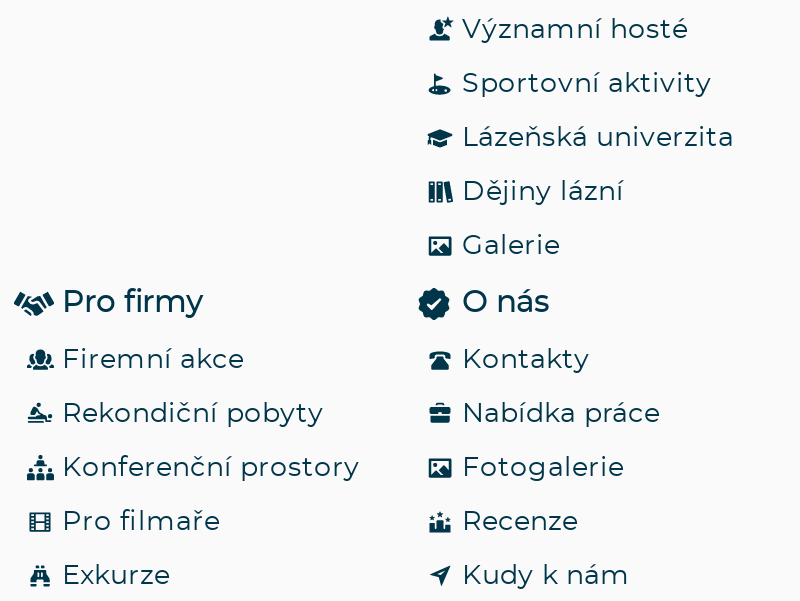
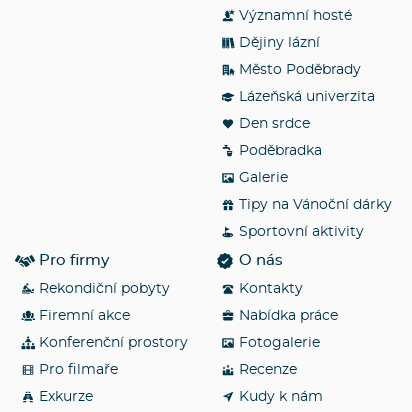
moved [462,69,712,97] -> [239,225,364,239]: Sportovní aktivity
moved [462,123,734,151] -> [239,90,375,104]: Lázeňská univerzita
moved [462,177,624,205] -> [239,36,320,50]: Dějiny lázní
none -> [239,63,361,158] Město Poděbrady | Den srdce | Poděbradka
none -> [239,198,392,212] Tipy na Vánoční dárky
moved [62,345,244,373] -> [39,309,130,323]: Firemní akce

